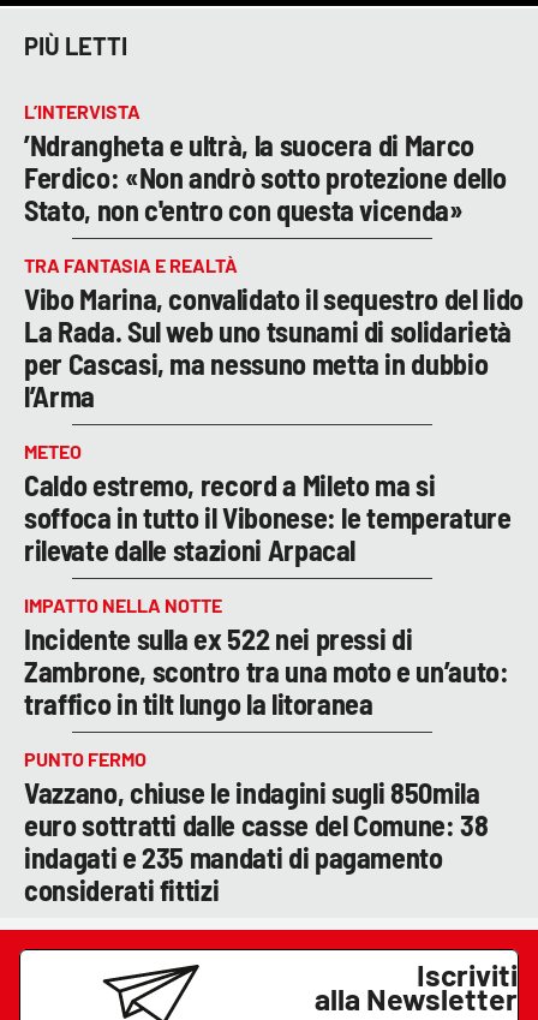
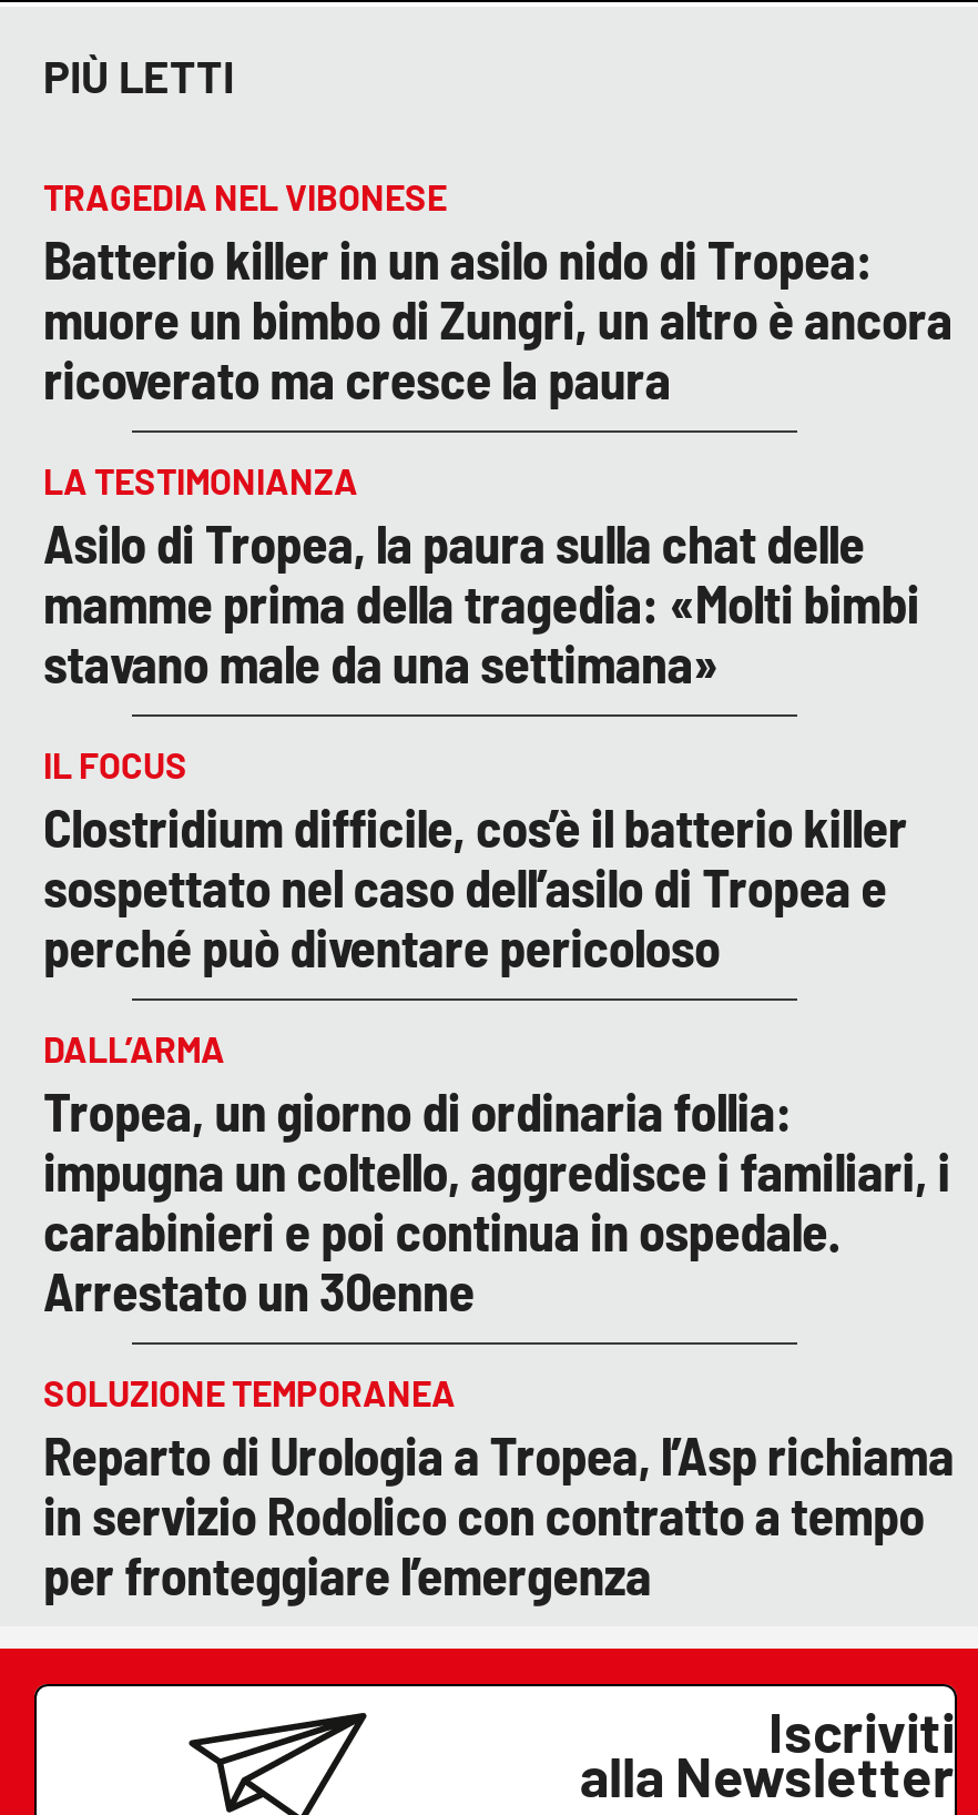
[24,99,506,227] L’INTERVISTA | ’Ndrangheta e ultrà, la suocera di Marco | Ferdico: «Non andrò sotto protezione dello | Stato, non c'entro con questa vicenda» -> [43,174,952,410] TRAGEDIA NEL VIBONESE | Batterio killer in un asilo nido di Tropea: | muore un bimbo di Zungri, un altro è ancora | ricoverato ma cresce la paura
[24,253,523,413] TRA FANTASIA E REALTÀ | Vibo Marina, convalidato il sequestro del lido | La Rada. Sul web uno tsunami di solidarietà | per Cascasi, ma nessuno metta in dubbio | l’Arma -> [43,458,919,694] LA TESTIMONIANZA | Asilo di Tropea, la paura sulla chat delle | mamme prima della tragedia: «Molti bimbi | stavano male da una settimana»
[24,439,511,567] METEO | Caldo estremo, record a Mileto ma si | soffoca in tutto il Vibonese: le temperature | rilevate dalle stazioni Arpacal -> [43,742,907,978] IL FOCUS | Clostridium difficile, cos’è il batterio killer | sospettato nel caso dell’asilo di Tropea e | perché può diventare pericoloso
[24,593,509,720] IMPATTO NELLA NOTTE | Incidente sulla ex 522 nei pressi di | Zambrone, scontro tra una moto e un’auto: | traffico in tilt lungo la litoranea -> [43,1026,950,1322] DALL’ARMA | Tropea, un giorno di ordinaria follia: | impugna un coltello, aggredisce i familiari, i | carabinieri e poi continua in ospedale. | Arrestato un 30enne
[24,747,488,907] PUNTO FERMO | Vazzano, chiuse le indagini sugli 850mila | euro sottratti dalle casse del Comune: 38 | indagati e 235 mandati di pagamento | considerati fittizi -> [43,1370,954,1606] SOLUZIONE TEMPORANEA | Reparto di Urologia a Tropea, l’Asp richiama | in servizio Rodolico con contratto a tempo | per fronteggiare l’emergenza

